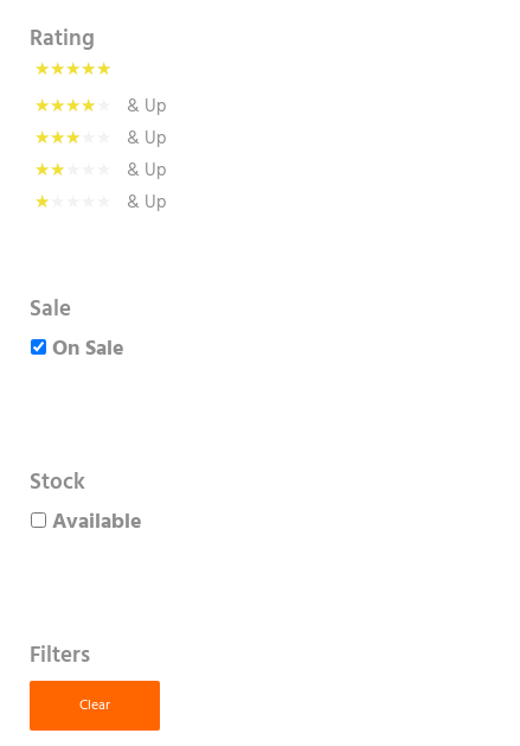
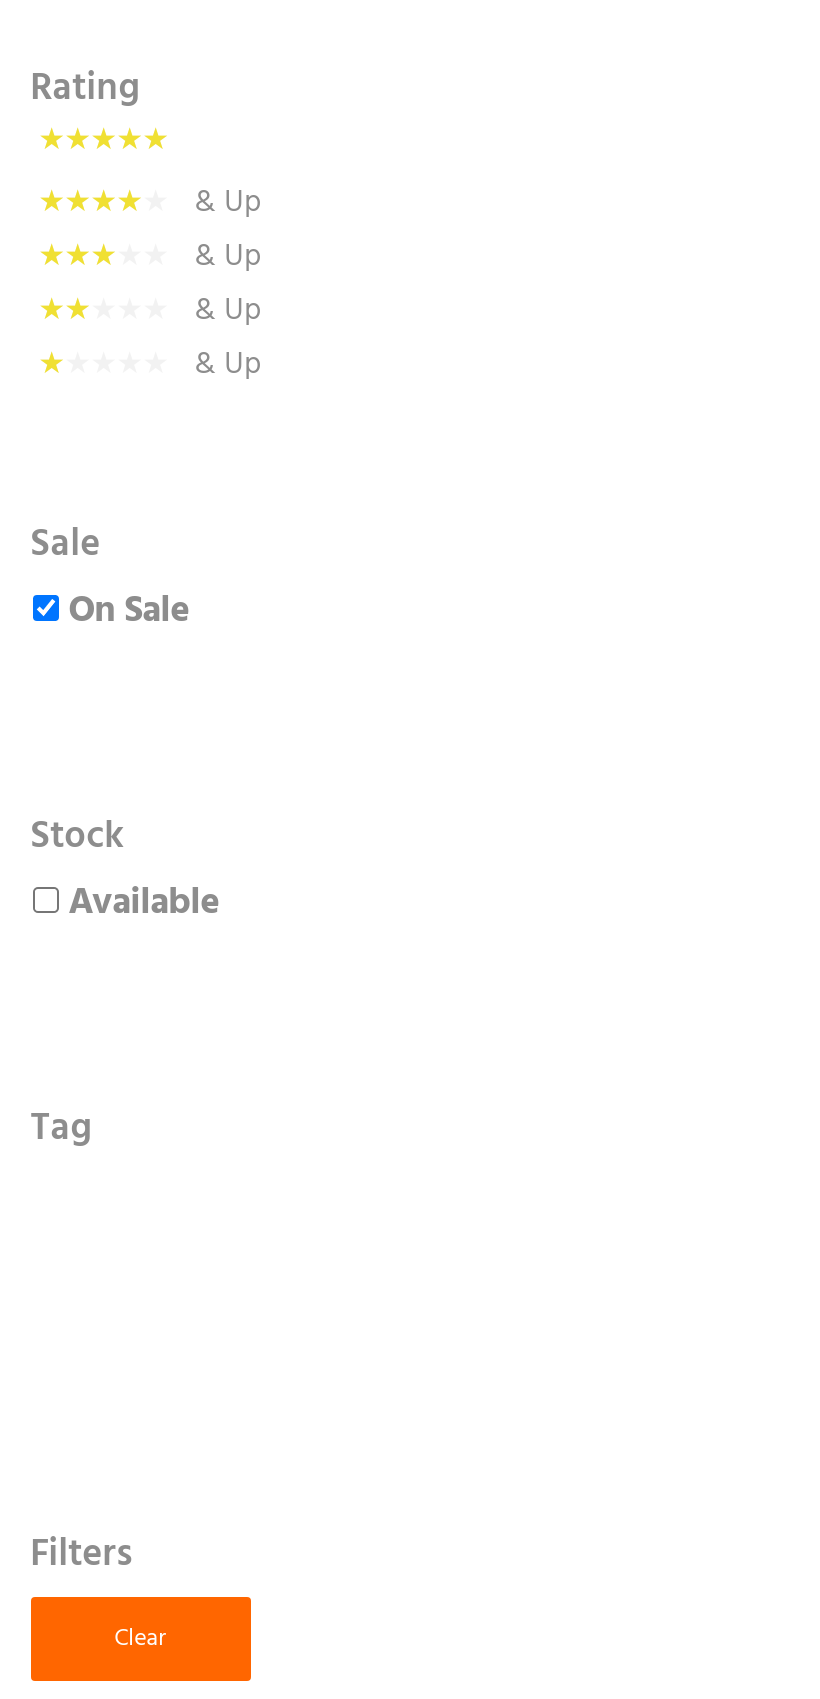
none -> [30,1099,92,1159] Tag

